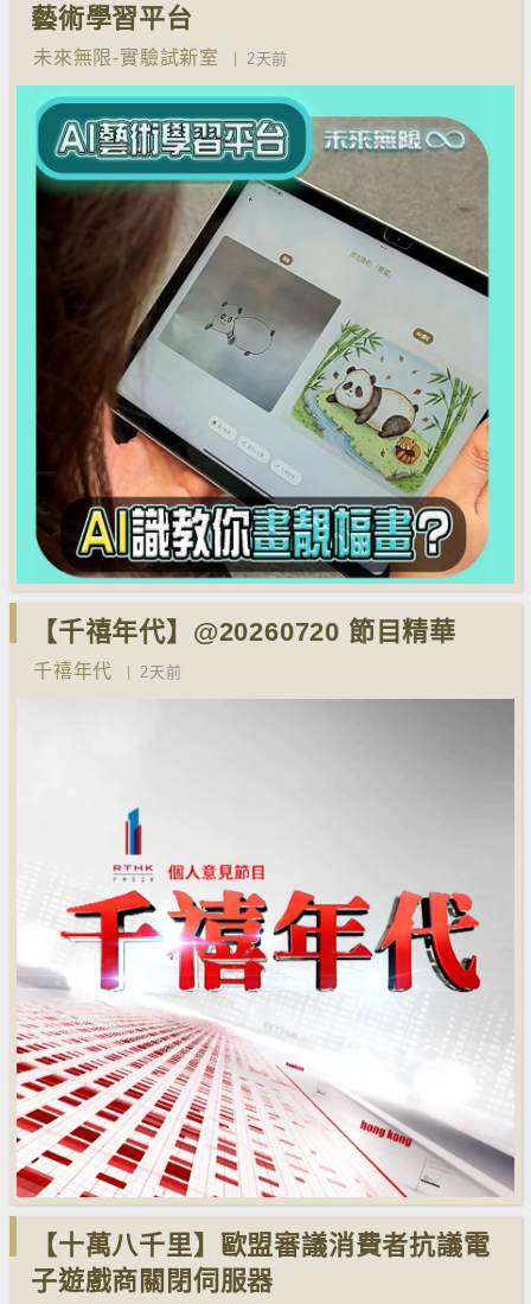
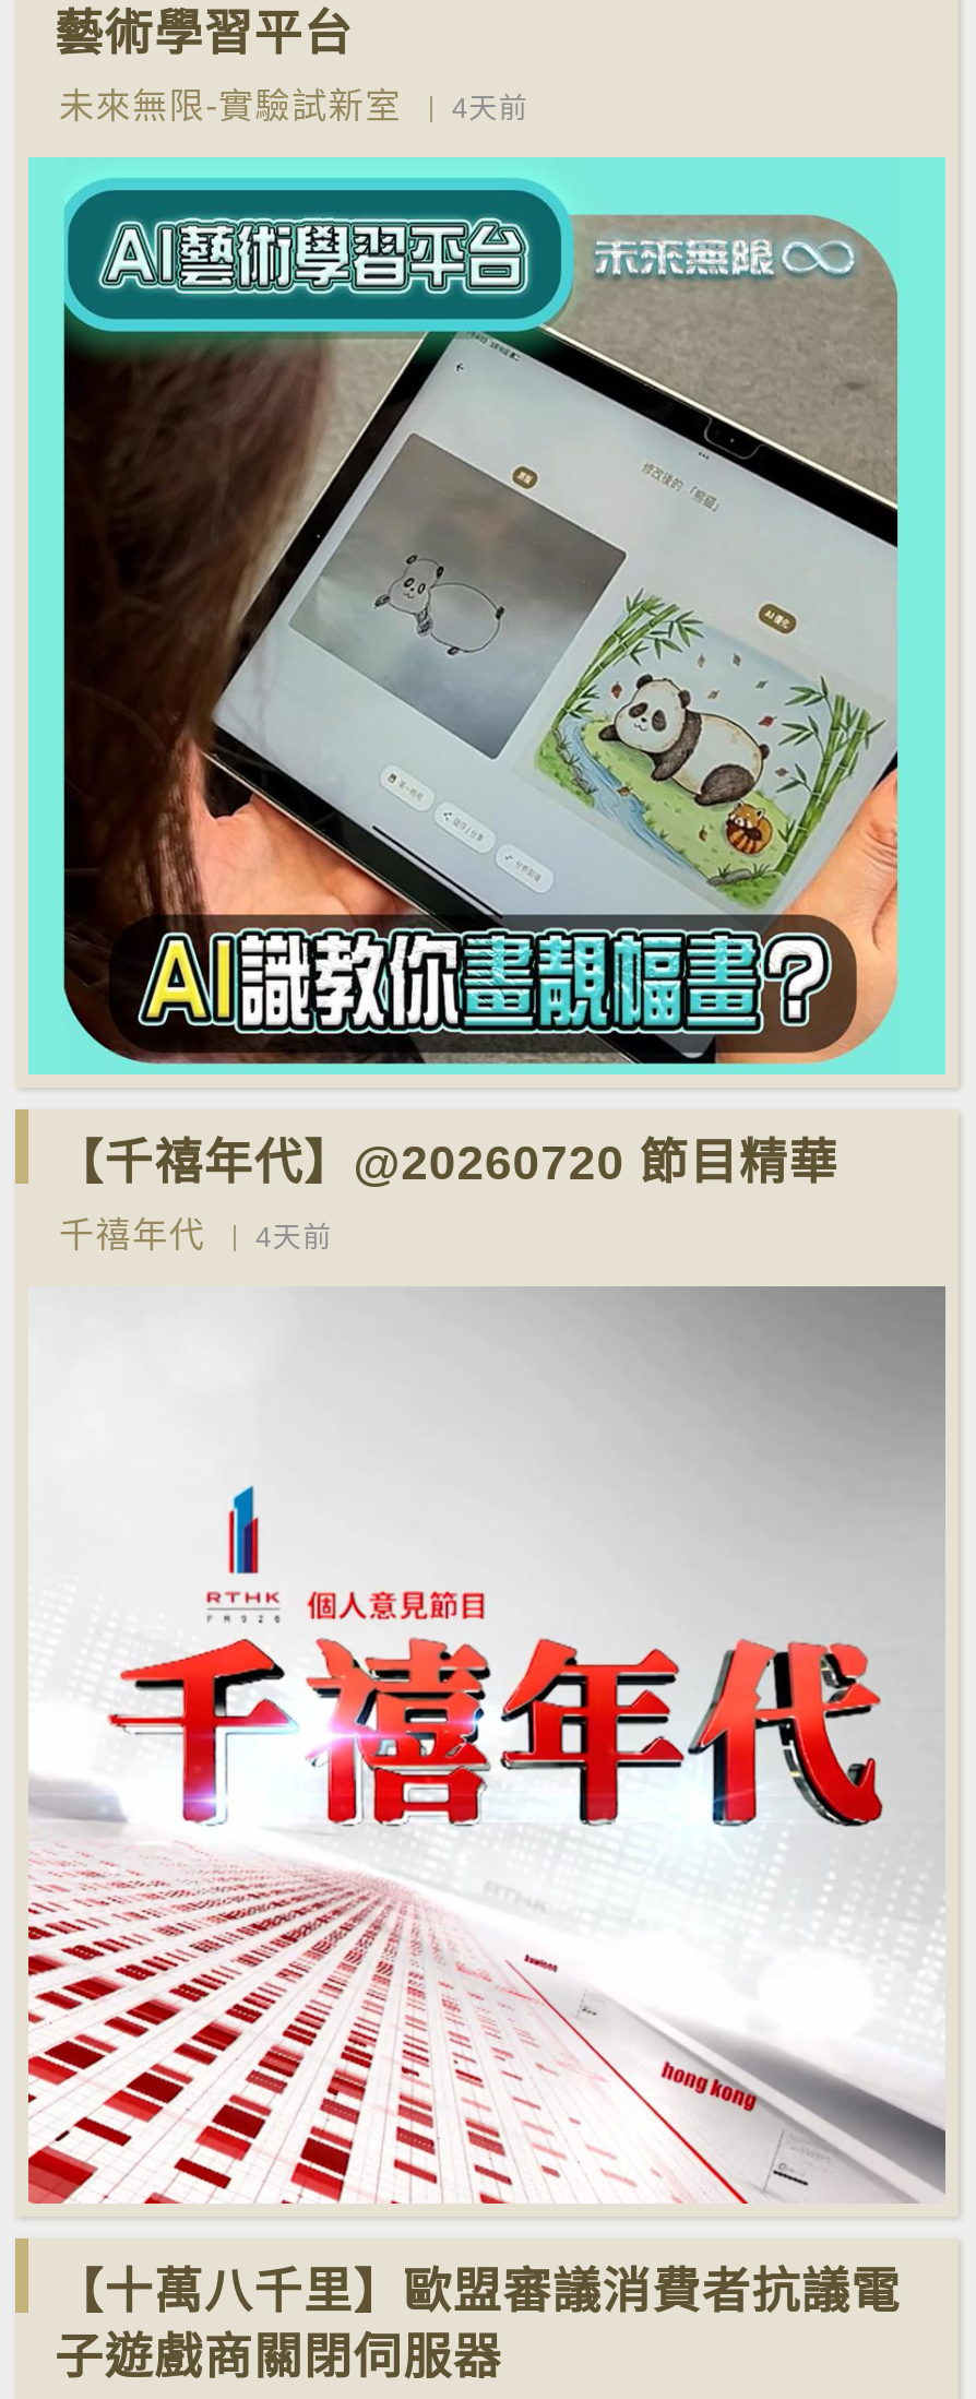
[33,47,288,68] 未來無限-實驗試新室 2天前 -> [59,87,529,124] 未來無限-實驗試新室 4天前
[33,661,182,681] 千禧年代 2天前 -> [59,1216,333,1254] 千禧年代 4天前

